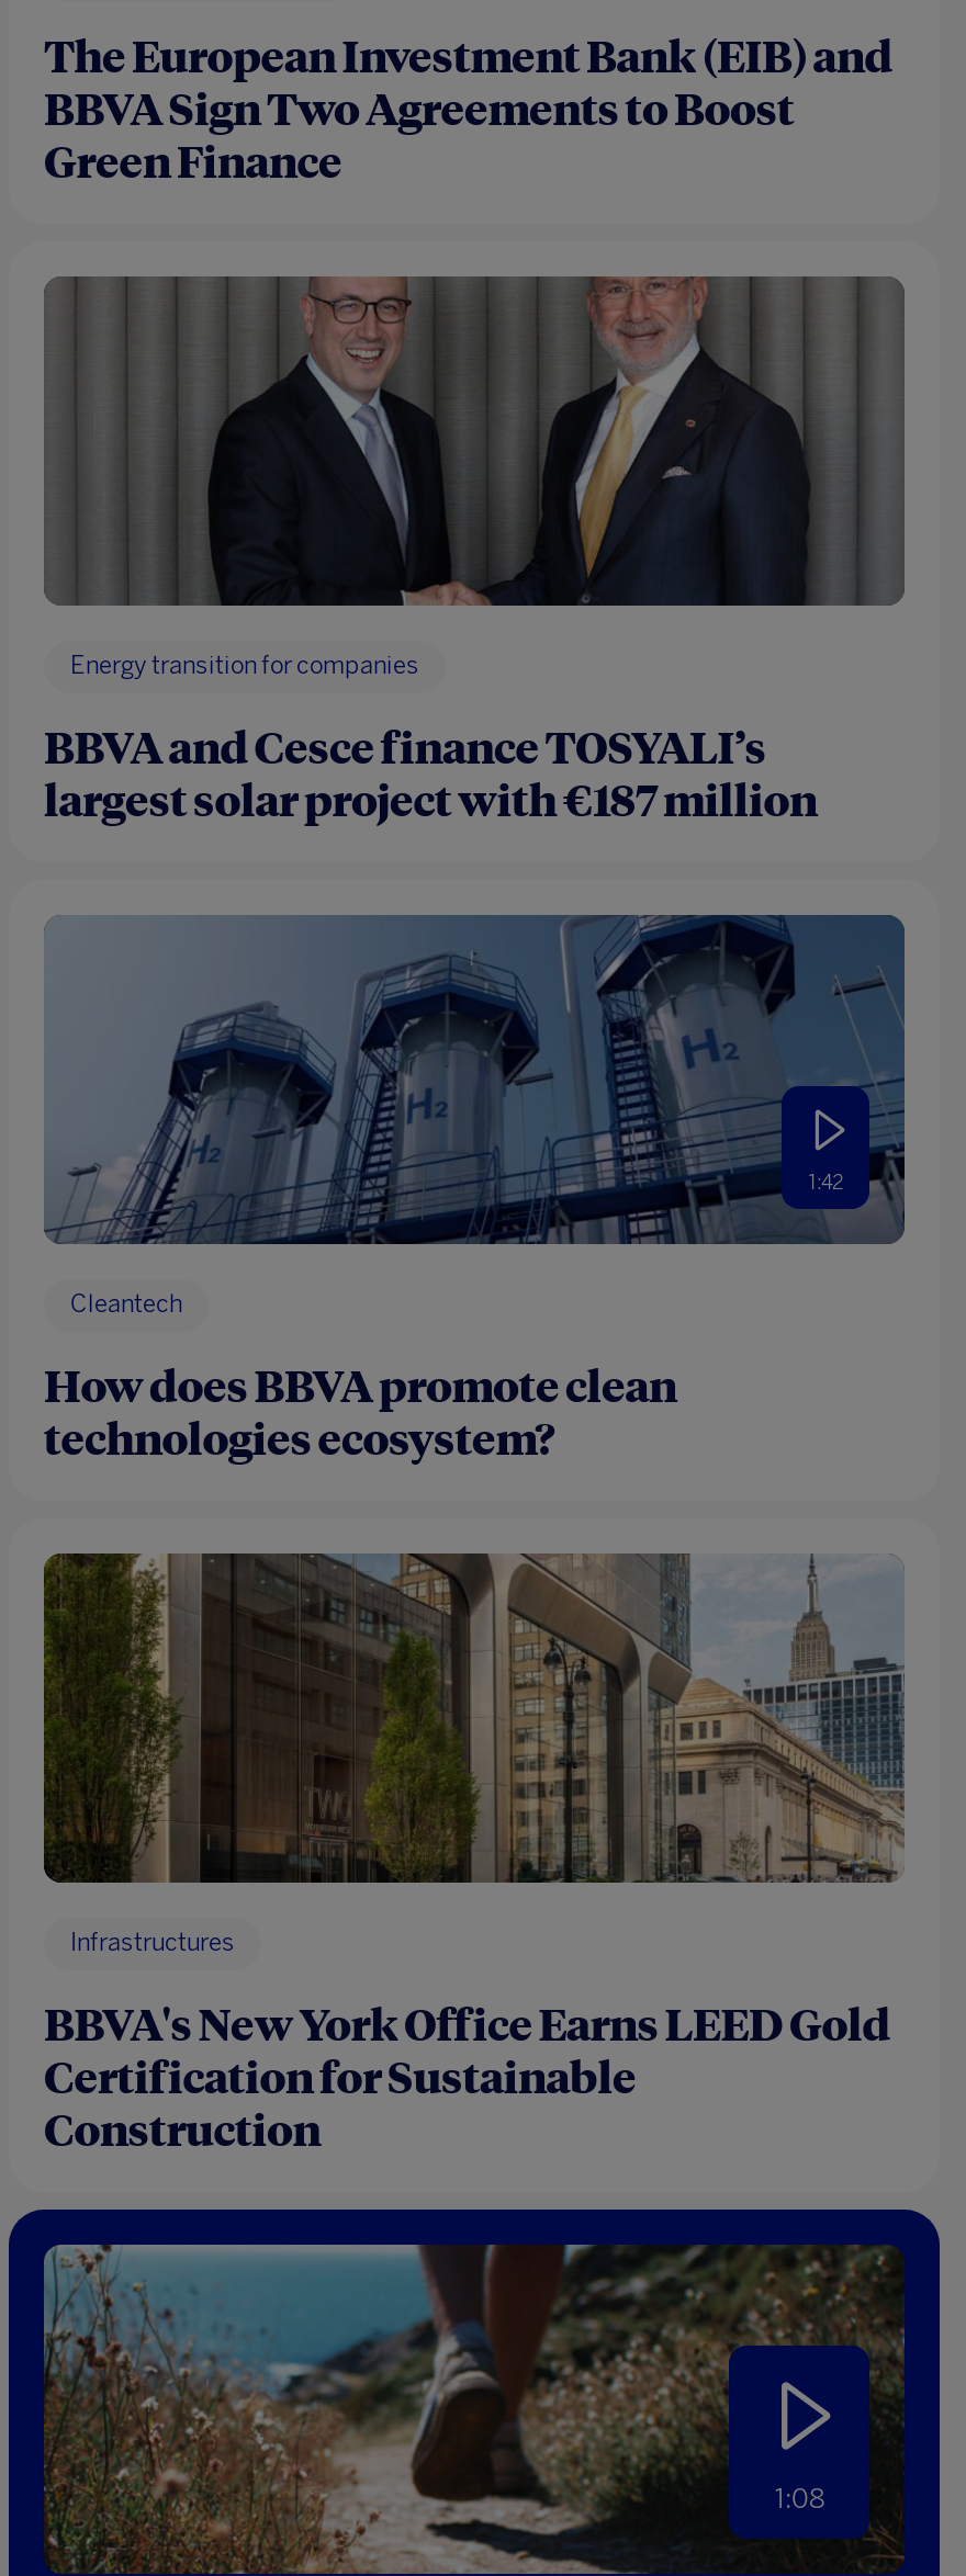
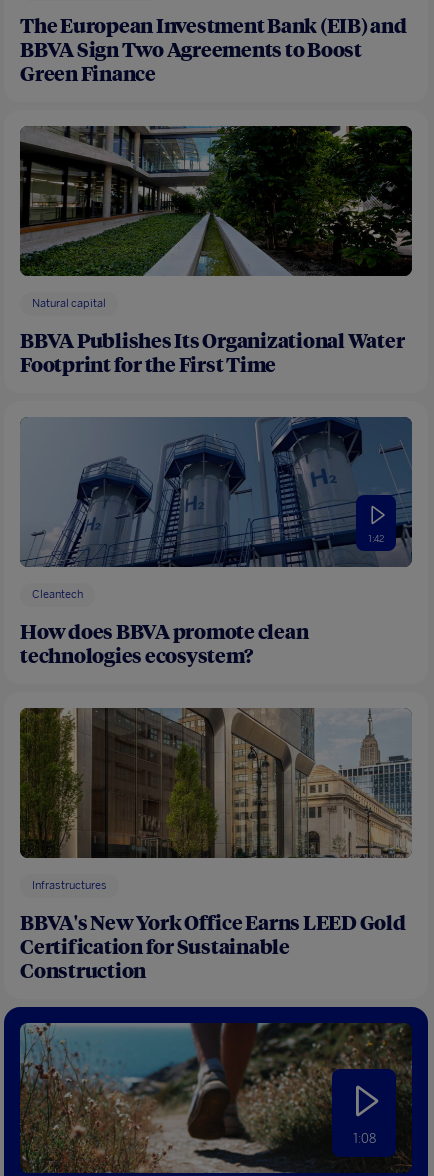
[44,274,902,680] [image] | Energy transition for companies -> [19,125,412,310] [image] | Natural capital
[44,718,817,827] BBVA and Cesce finance TOSYALI’s | largest solar project with €187 million -> [20,327,404,377] BBVA Publishes Its Organizational Water | Footprint for the First Time

